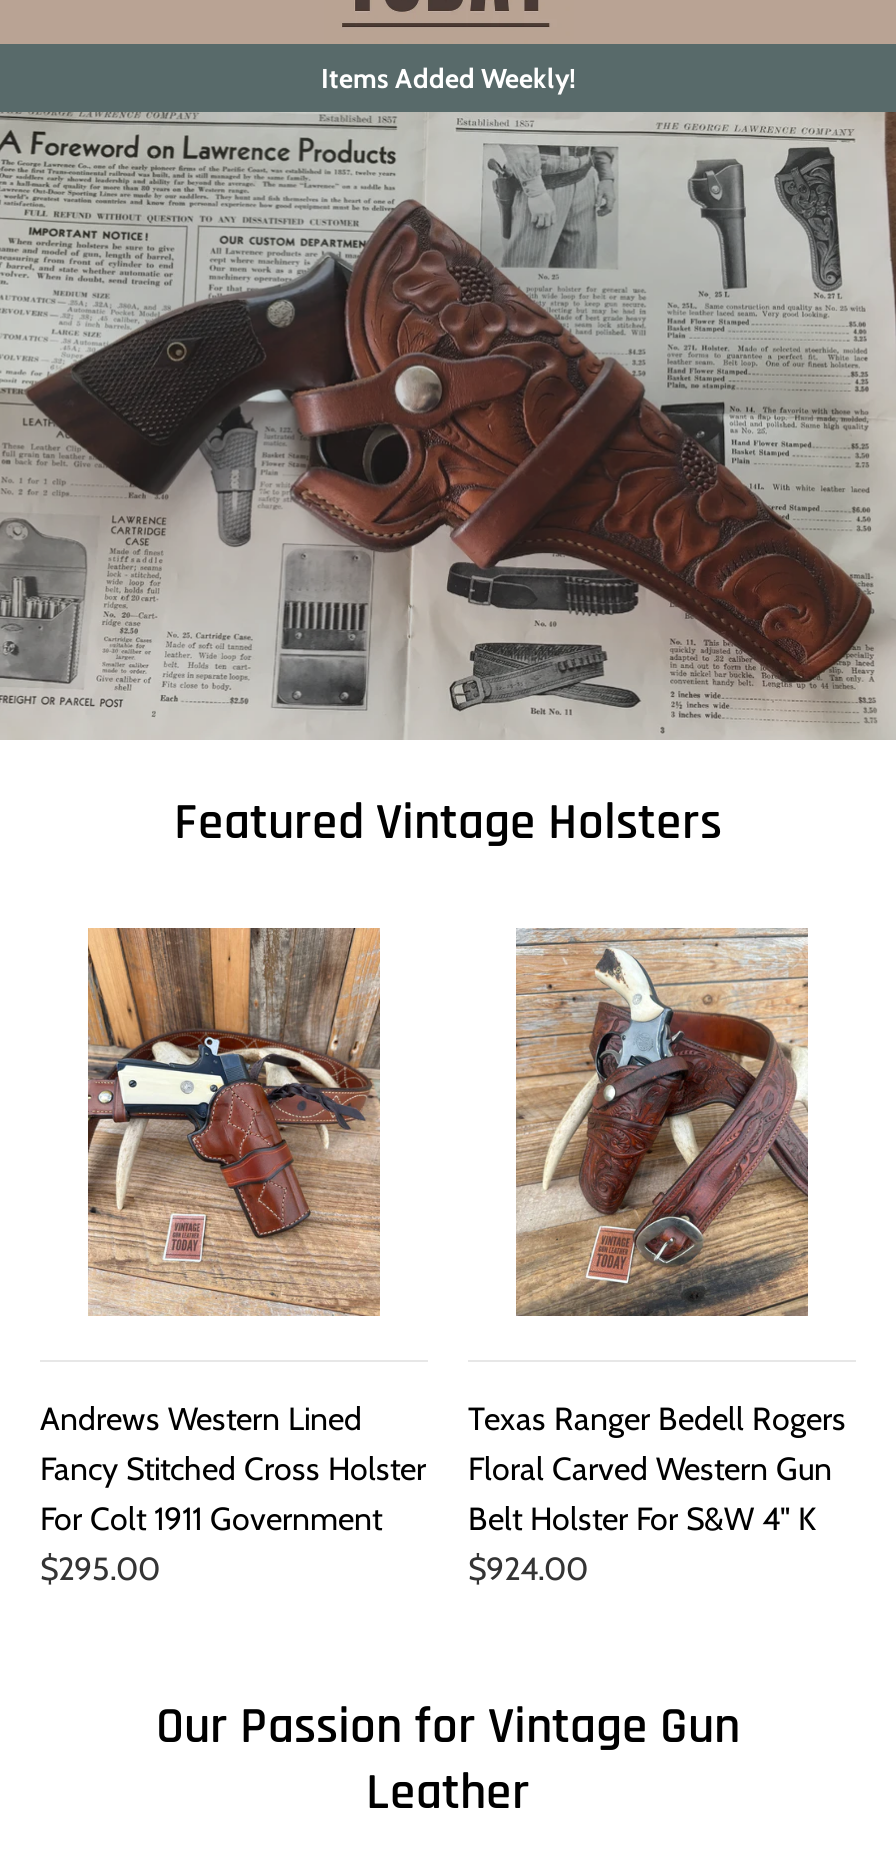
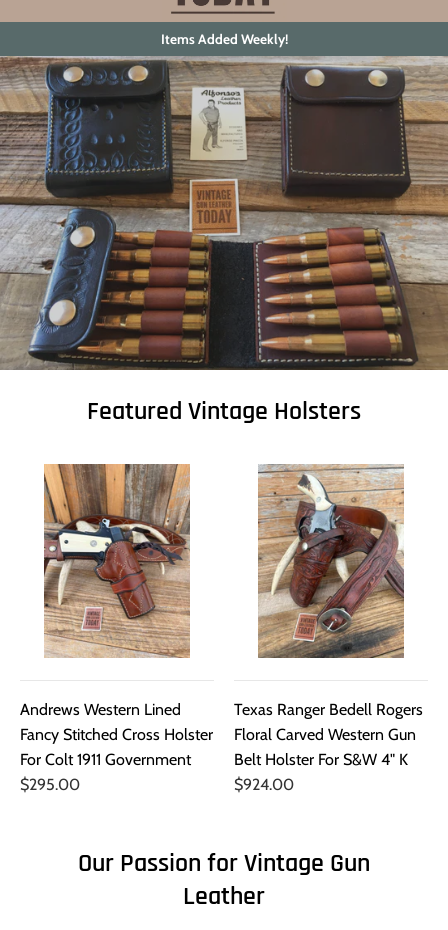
[6,112,890,738] [image] -> [3,56,445,370] [image]

